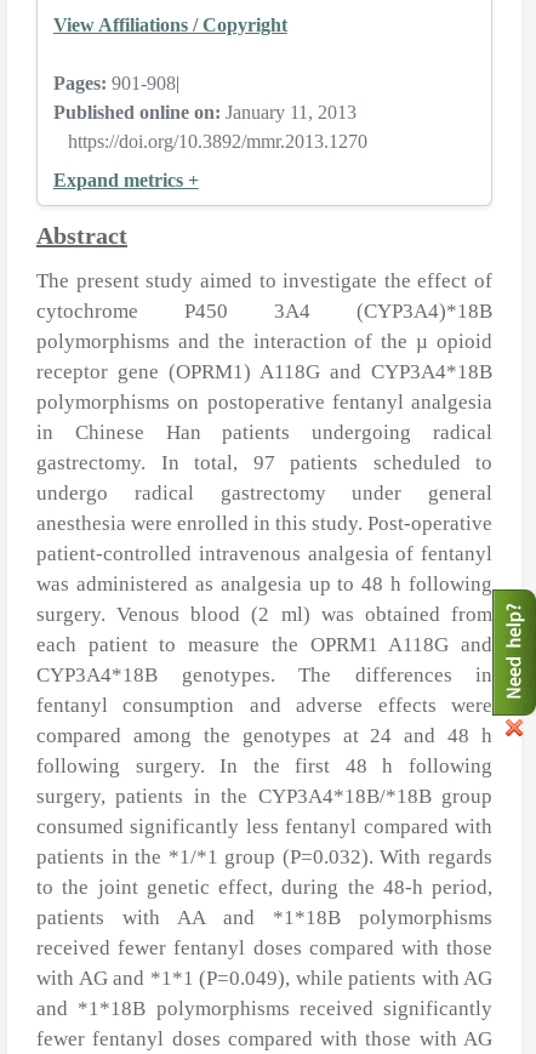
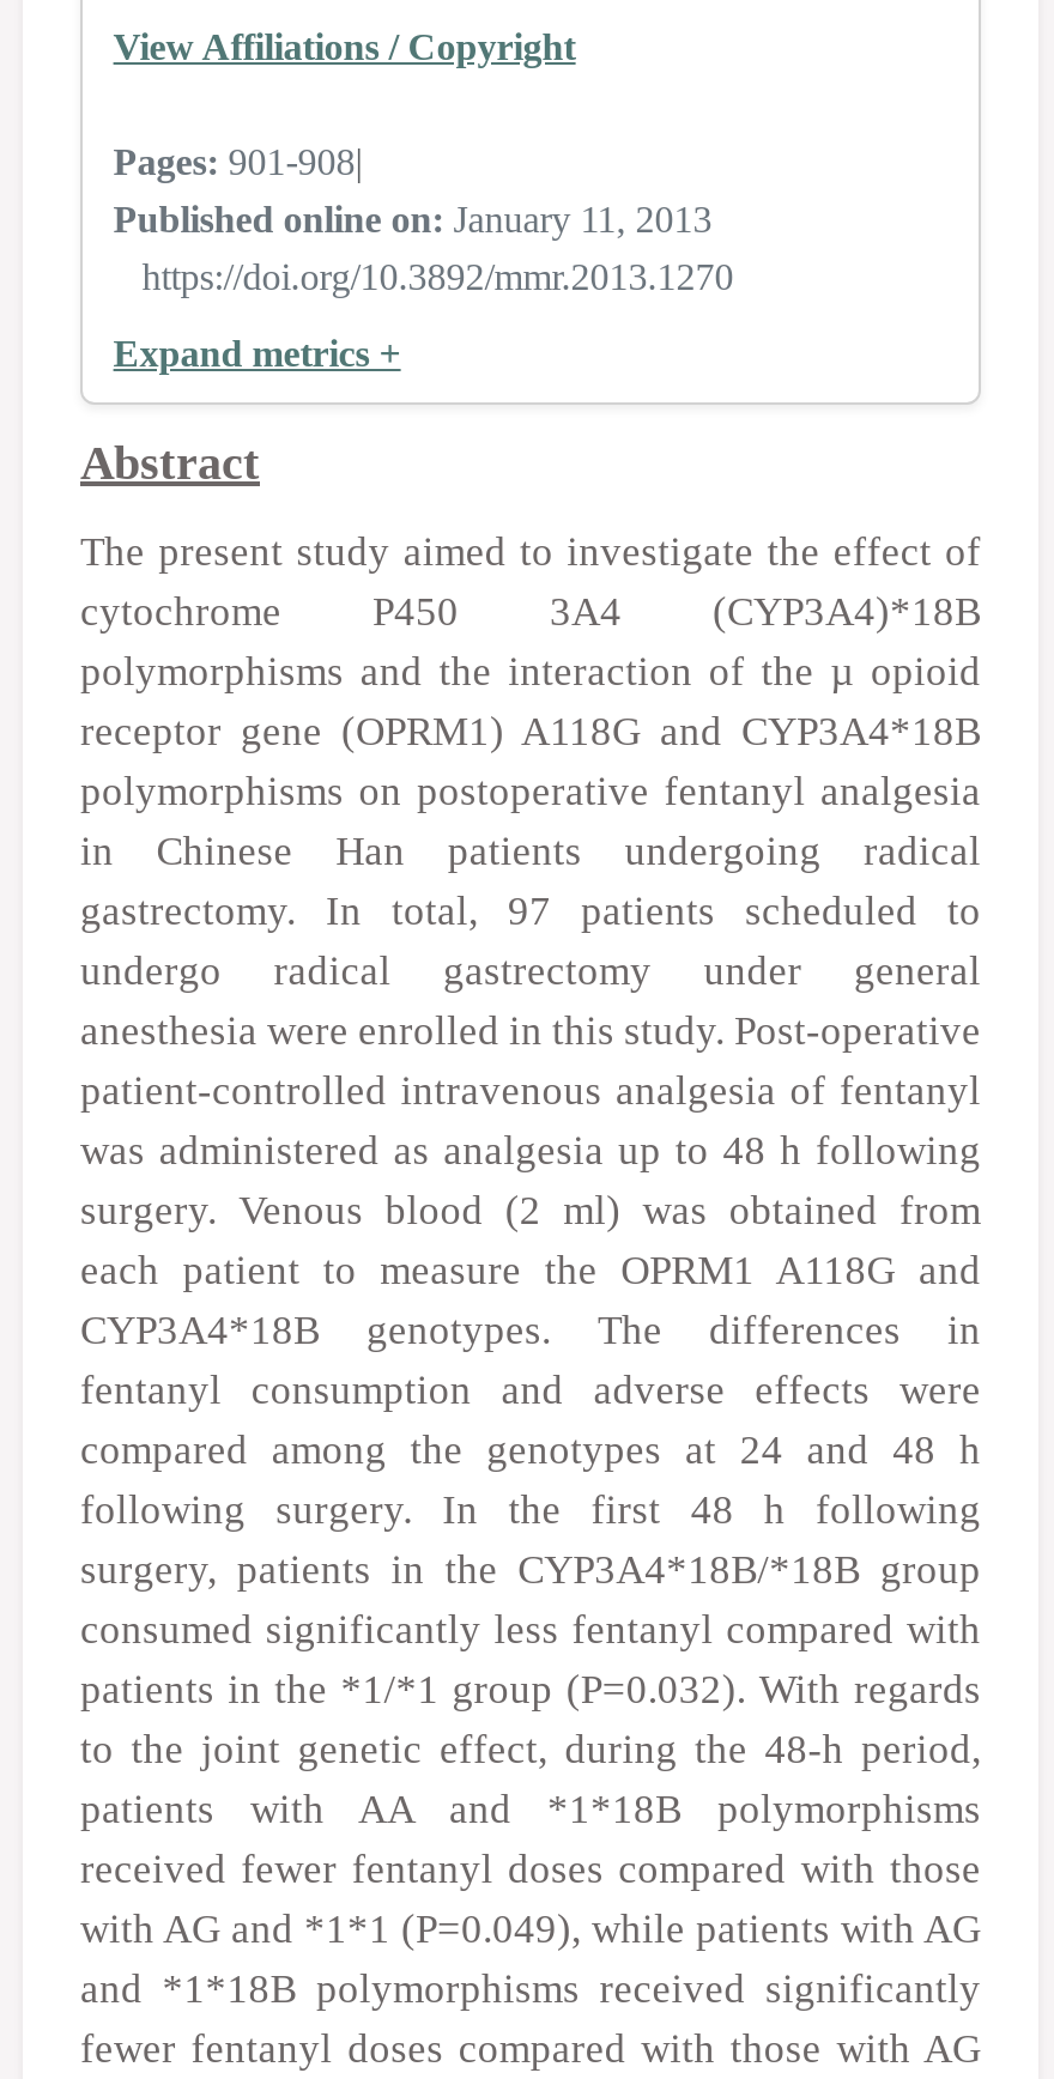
[491,588,532,737] [image] -> none

